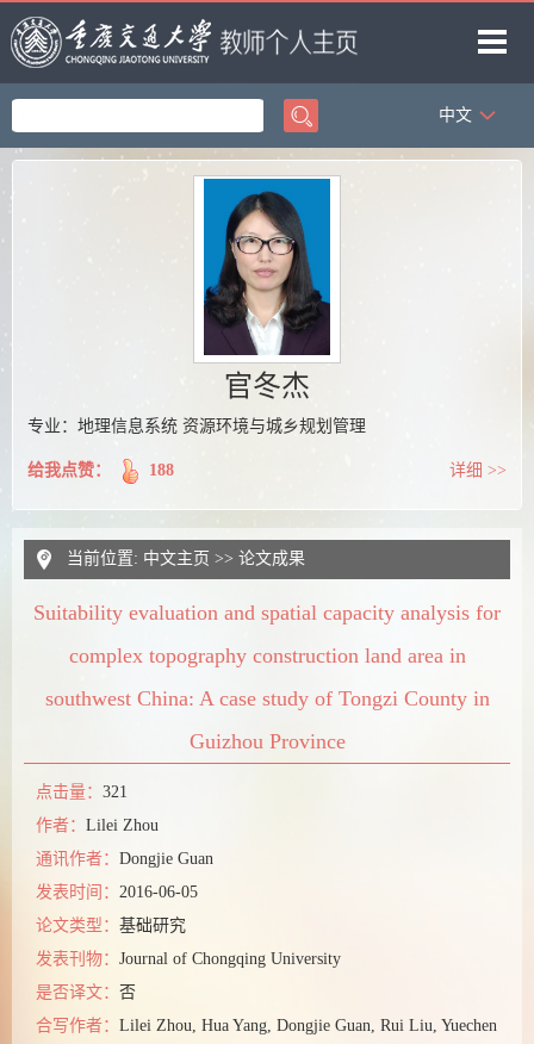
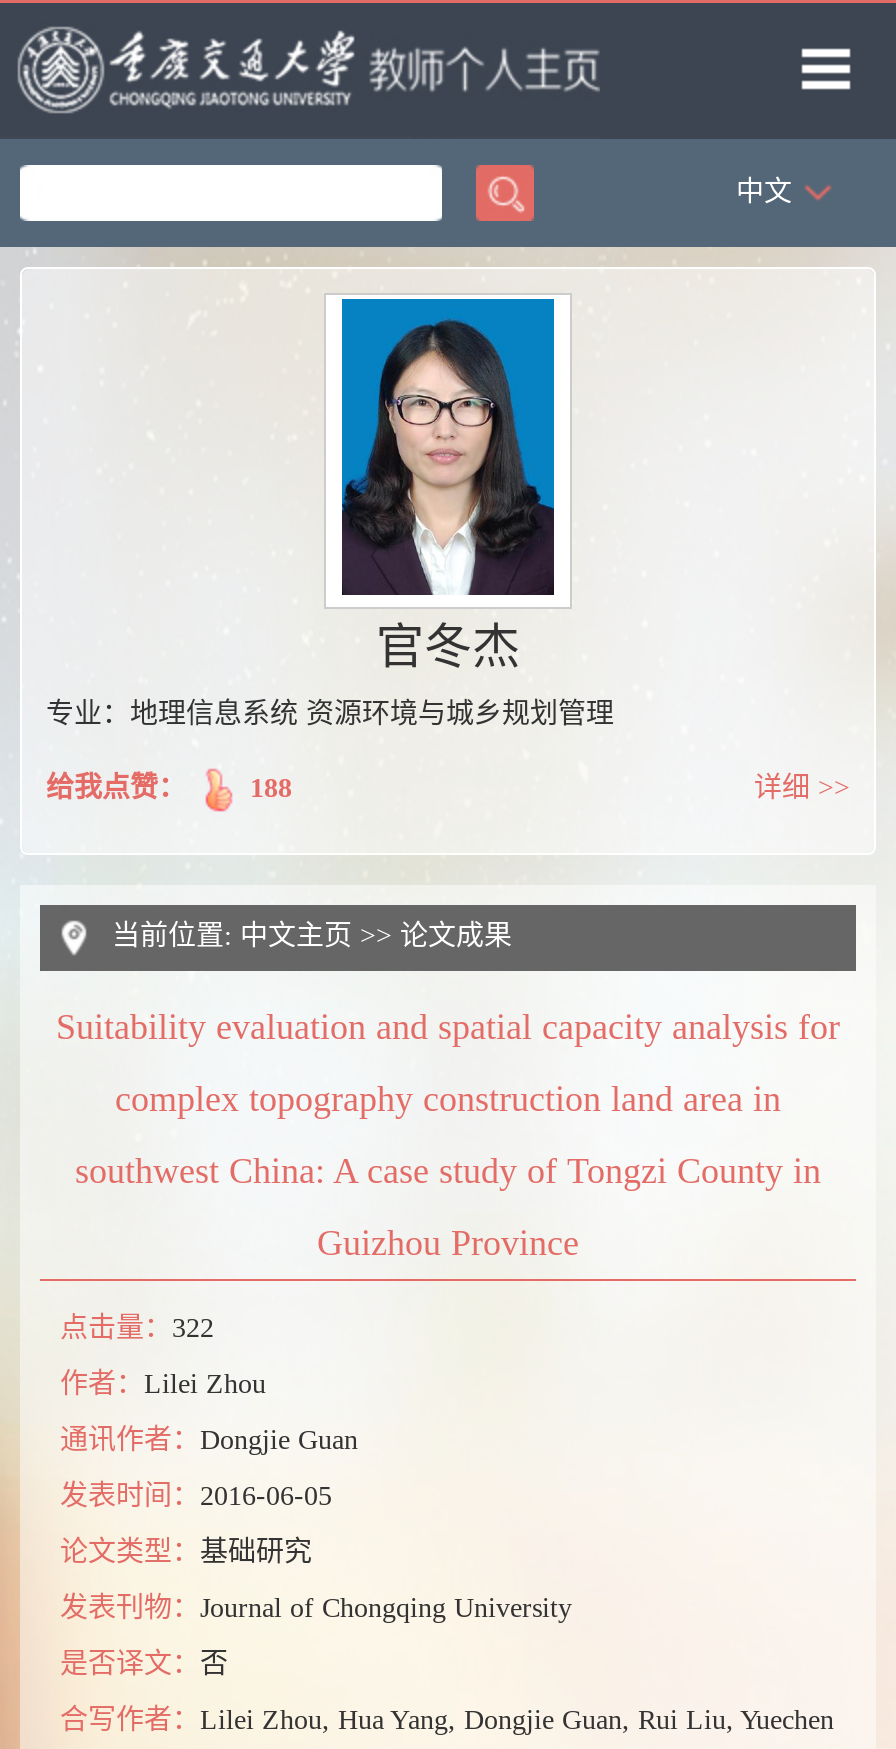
[36,783,128,801] 点击量：321 -> [60,1313,214,1343] 点击量：322

